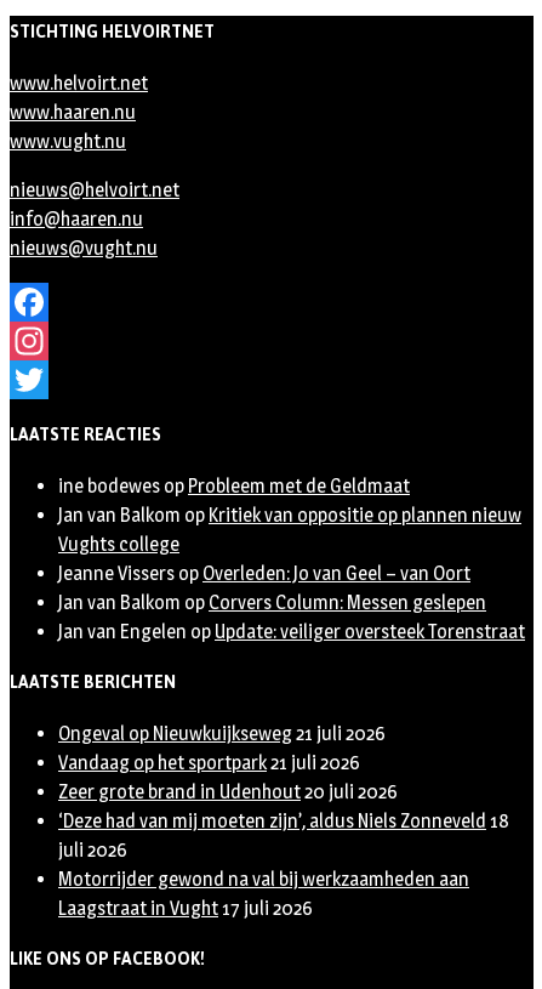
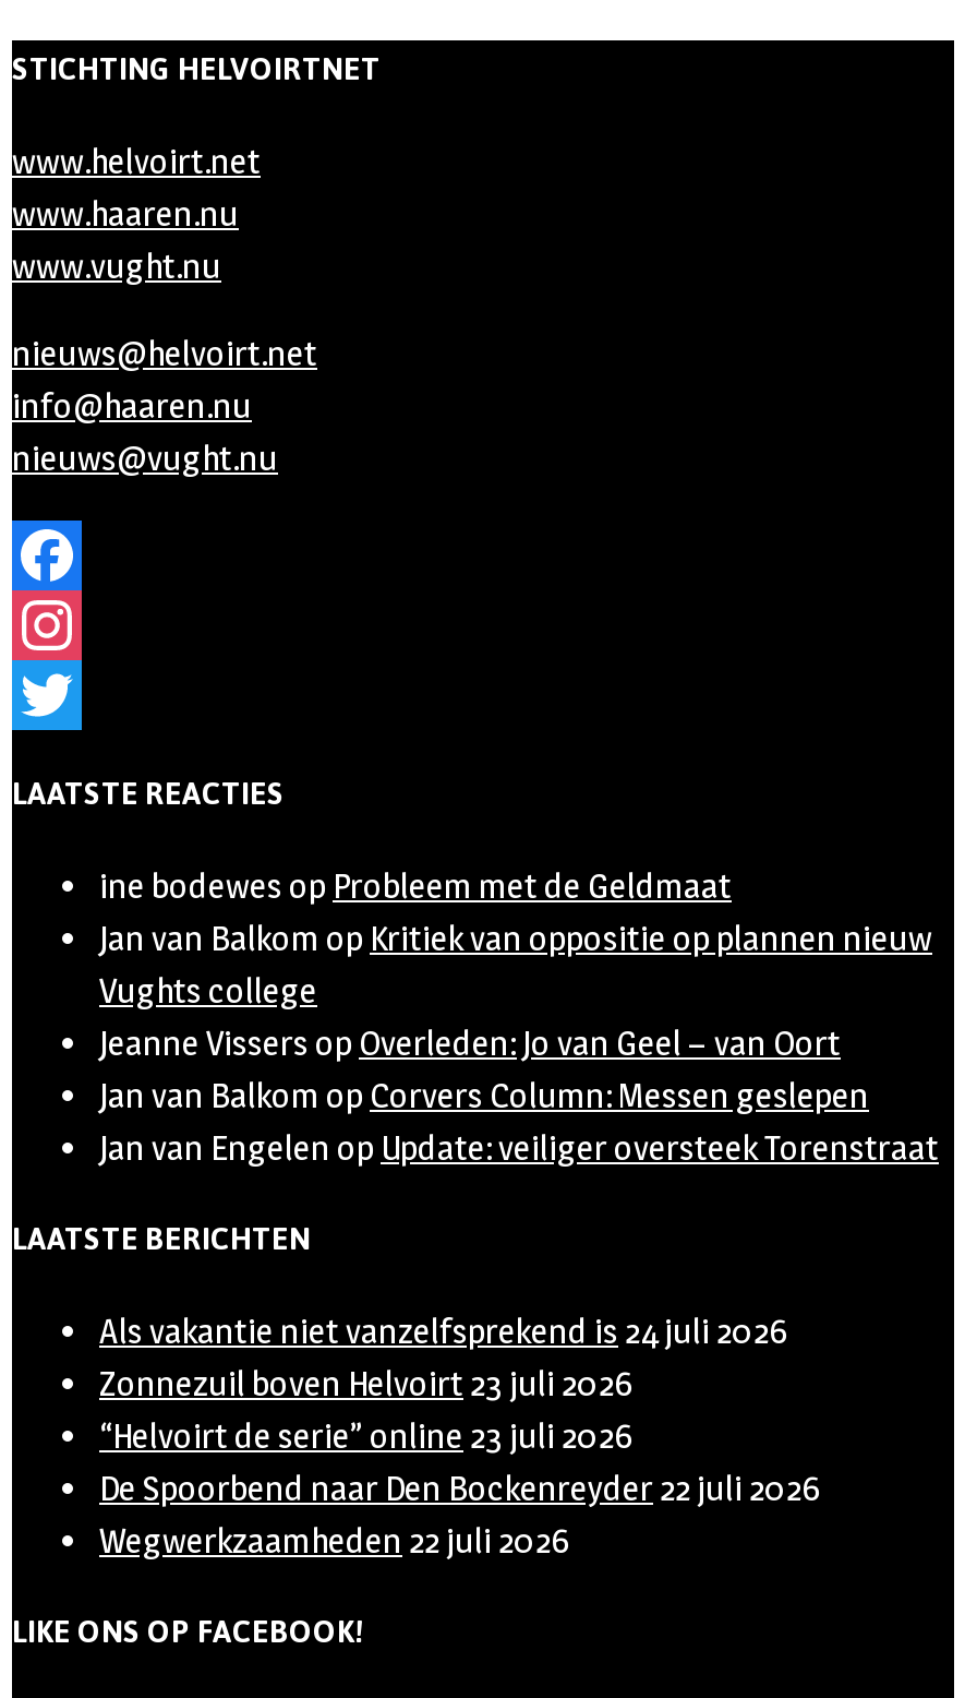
[58,722,509,920] Ongeval op Nieuwkuijkseweg 21 juli 2026 | Vandaag op het sportpark 21 juli 2026 | Zeer grote brand in Udenhout 20 juli 2026 | ‘Deze had van mij moeten zijn’, aldus Niels Zonneveld 18 | juli 2026 | Motorrijder gewond na val bij werkzaamheden aan | Laagstraat in Vught 17 juli 2026 -> [99,1310,821,1561] Als vakantie niet vanzelfsprekend is 24 juli 2026 | Zonnezuil boven Helvoirt 23 juli 2026 | “Helvoirt de serie” online 23 juli 2026 | De Spoorbend naar Den Bockenreyder 22 juli 2026 | Wegwerkzaamheden 22 juli 2026

